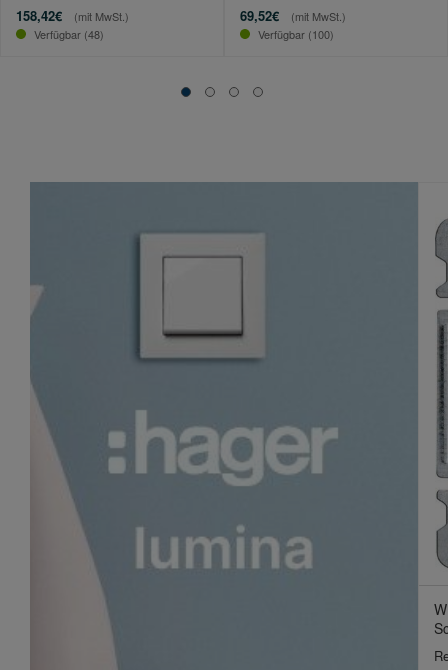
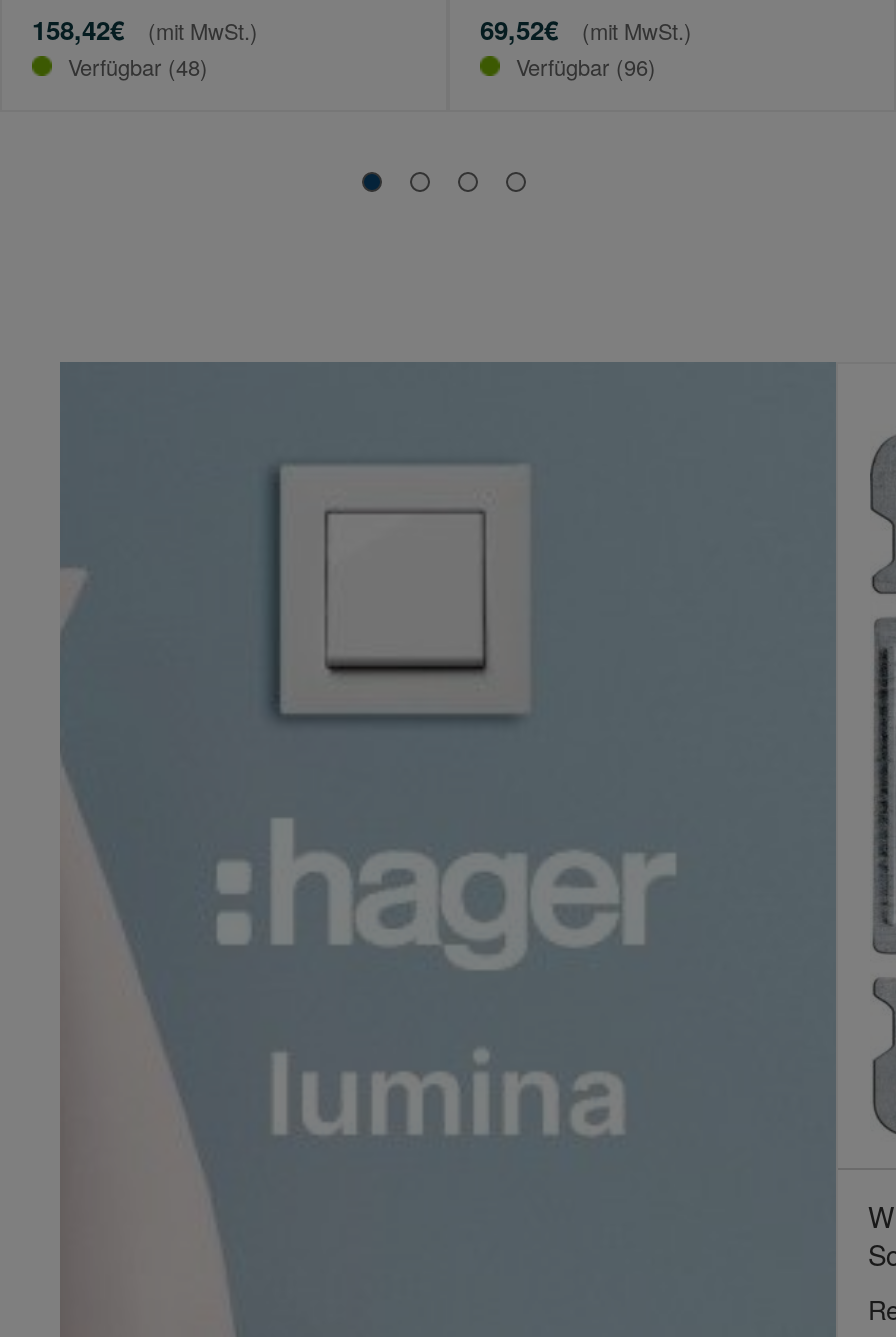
[258,26,334,42] Verfügbar (100) -> [516,50,656,82] Verfügbar (96)

